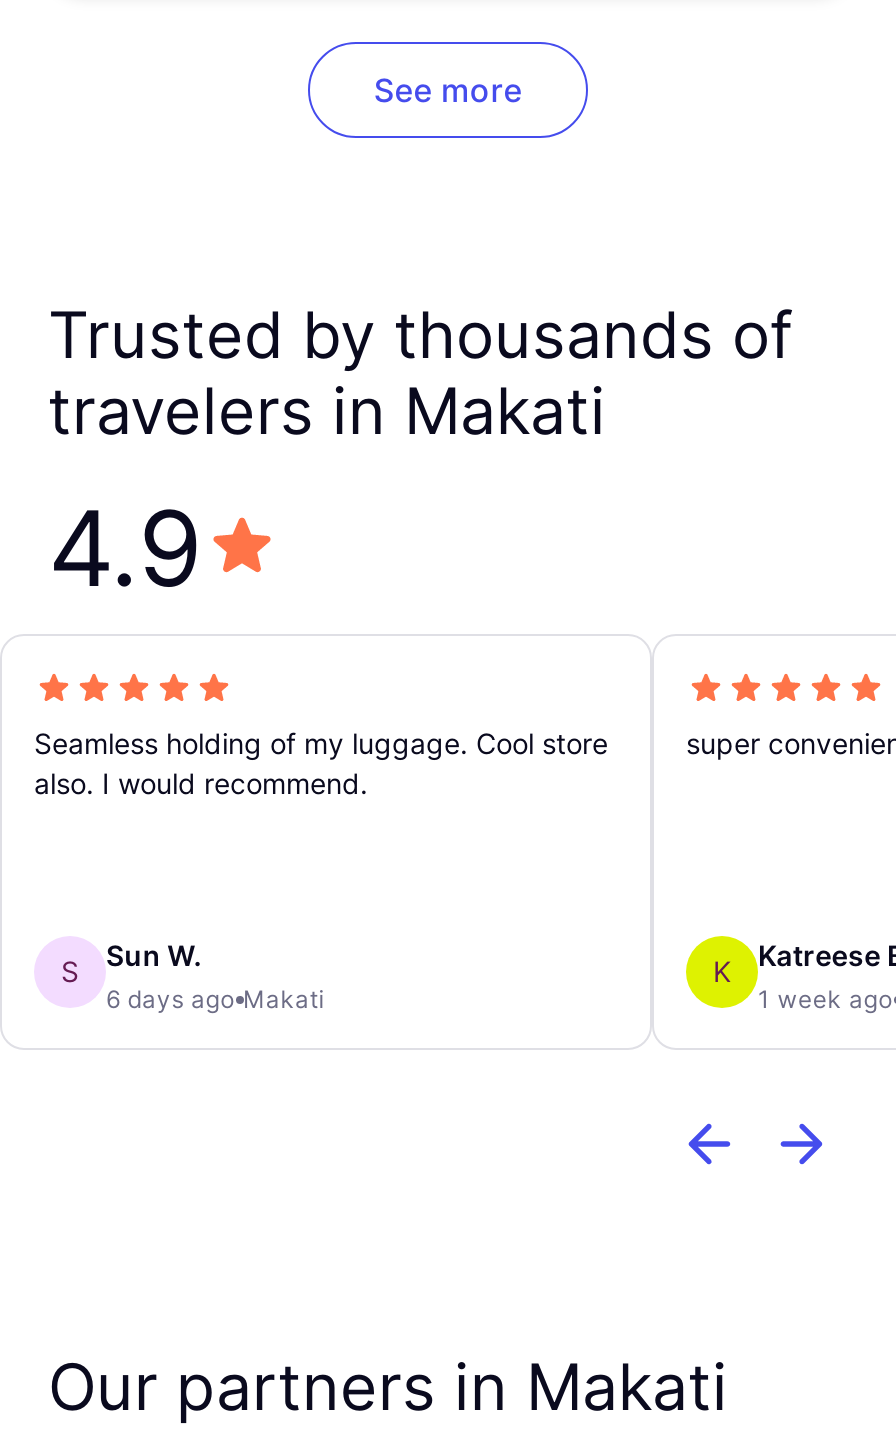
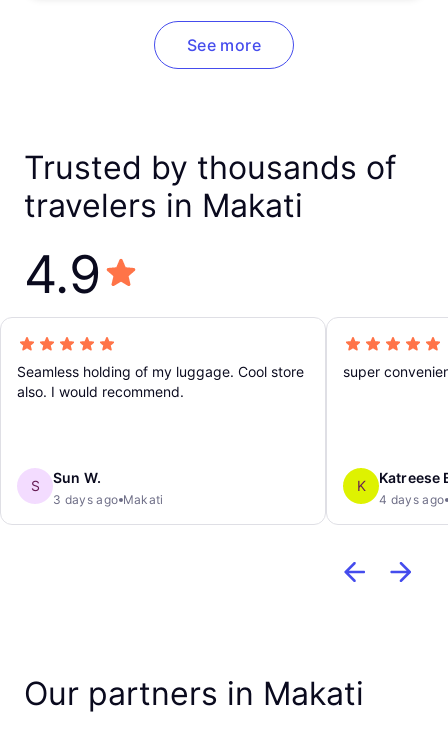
[106,984,325,1014] 6 days ago Makati -> [53,492,164,507] 3 days ago Makati
[758,984,893,1014] 1 week ago -> [379,492,444,507] 4 days ago

